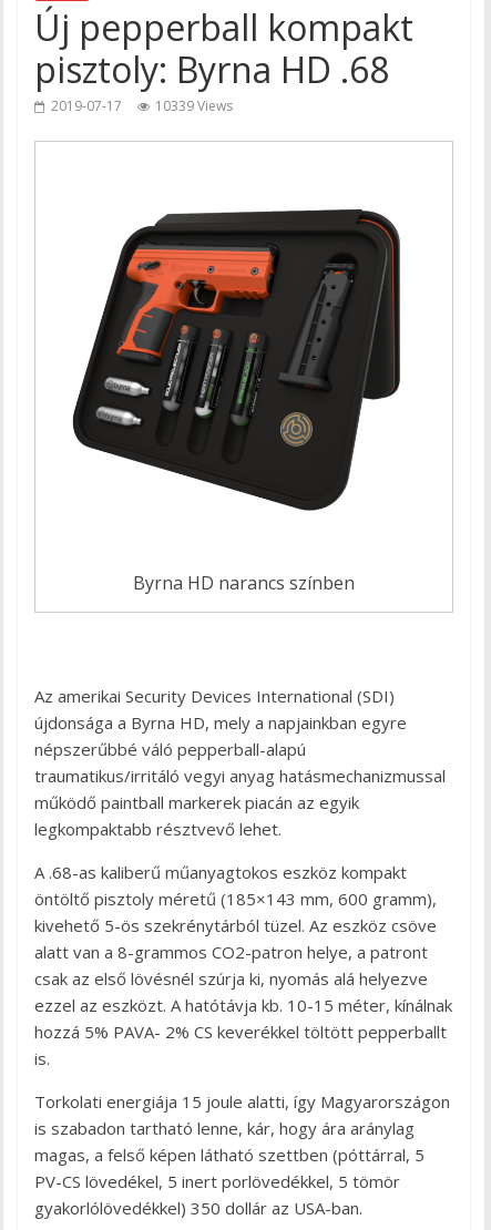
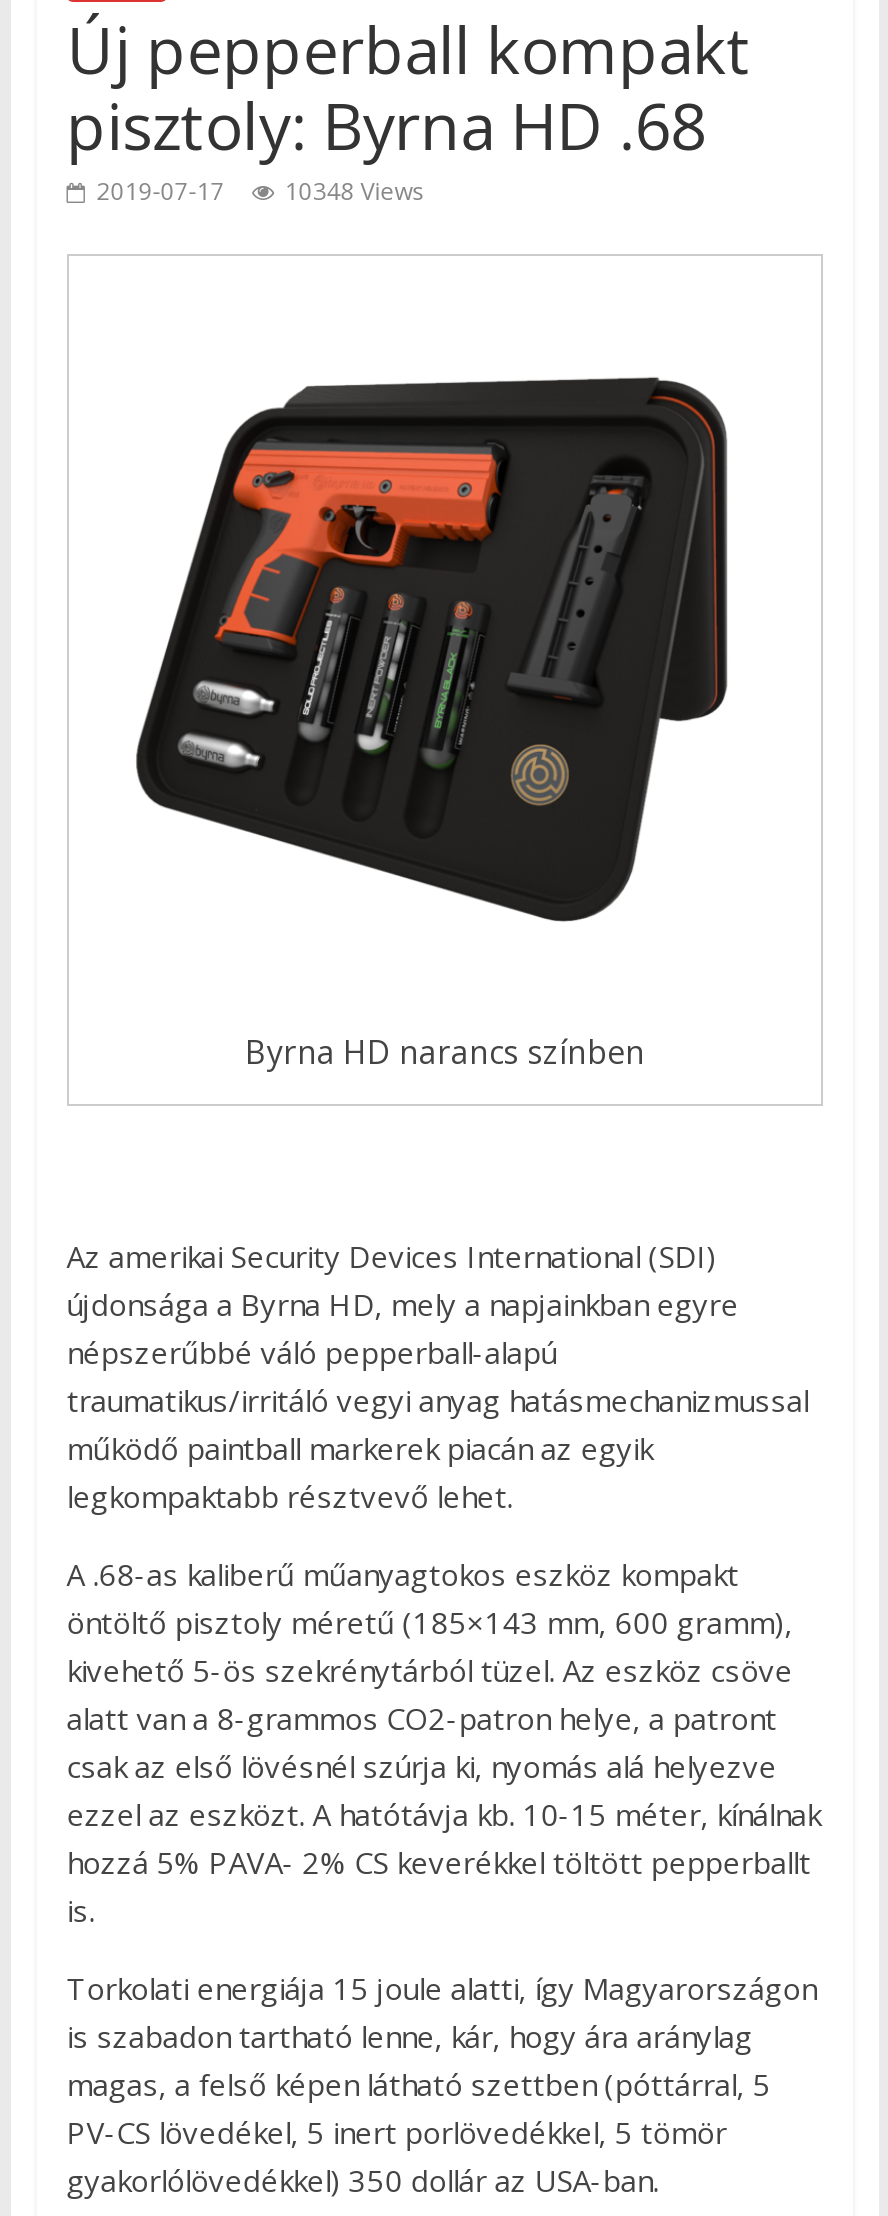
[51,96,233,115] 2019-07-17 10339 Views -> [97,173,425,207] 2019-07-17 10348 Views

